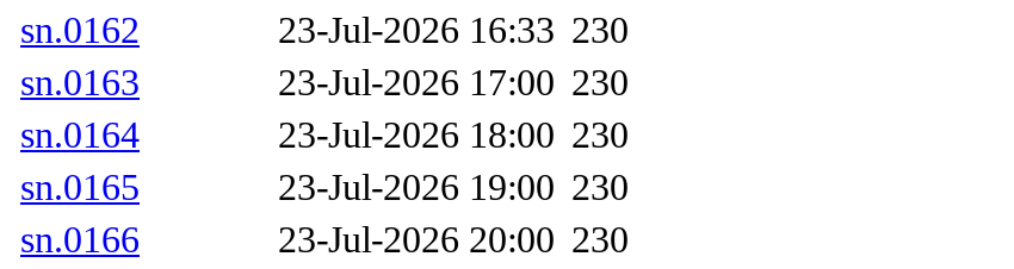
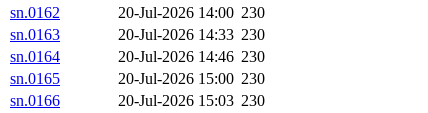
[278,10,629,51] 23-Jul-2026 16:33 230 -> [118,4,265,21] 20-Jul-2026 14:00 230
[278,63,629,103] 23-Jul-2026 17:00 230 -> [118,26,265,43] 20-Jul-2026 14:33 230
[278,115,629,156] 23-Jul-2026 18:00 230 -> [118,48,265,65] 20-Jul-2026 14:46 230
[278,168,629,208] 23-Jul-2026 19:00 230 -> [118,70,265,87] 20-Jul-2026 15:00 230
[278,220,629,260] 23-Jul-2026 20:00 230 -> [118,92,265,109] 20-Jul-2026 15:03 230

